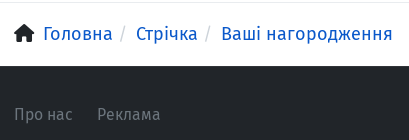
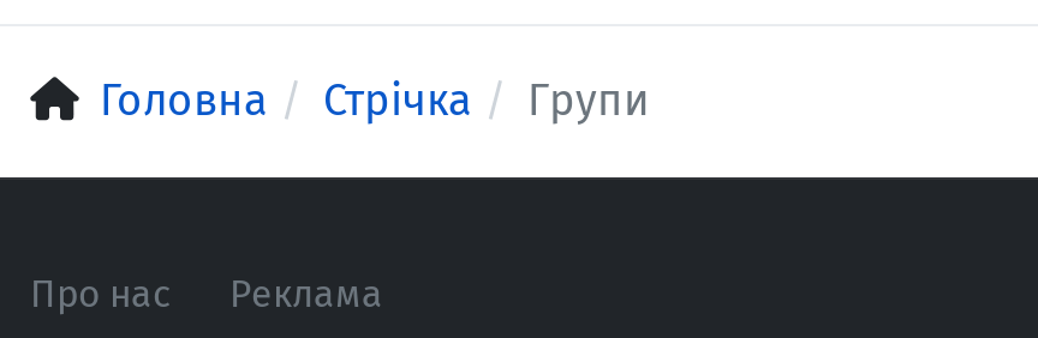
[221,22,393,44] Ваші нагородження -> [527,73,650,126] Групи

